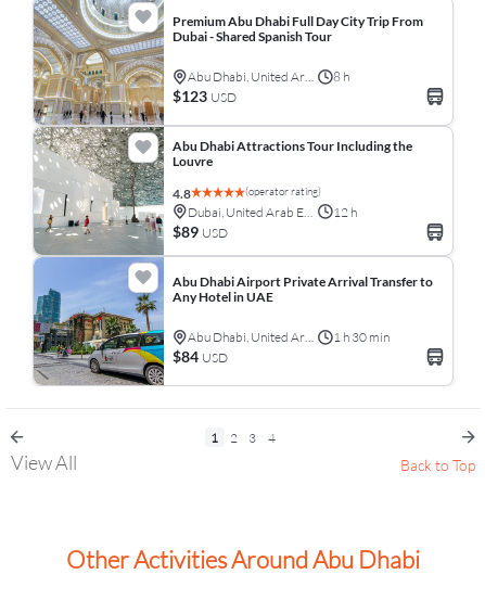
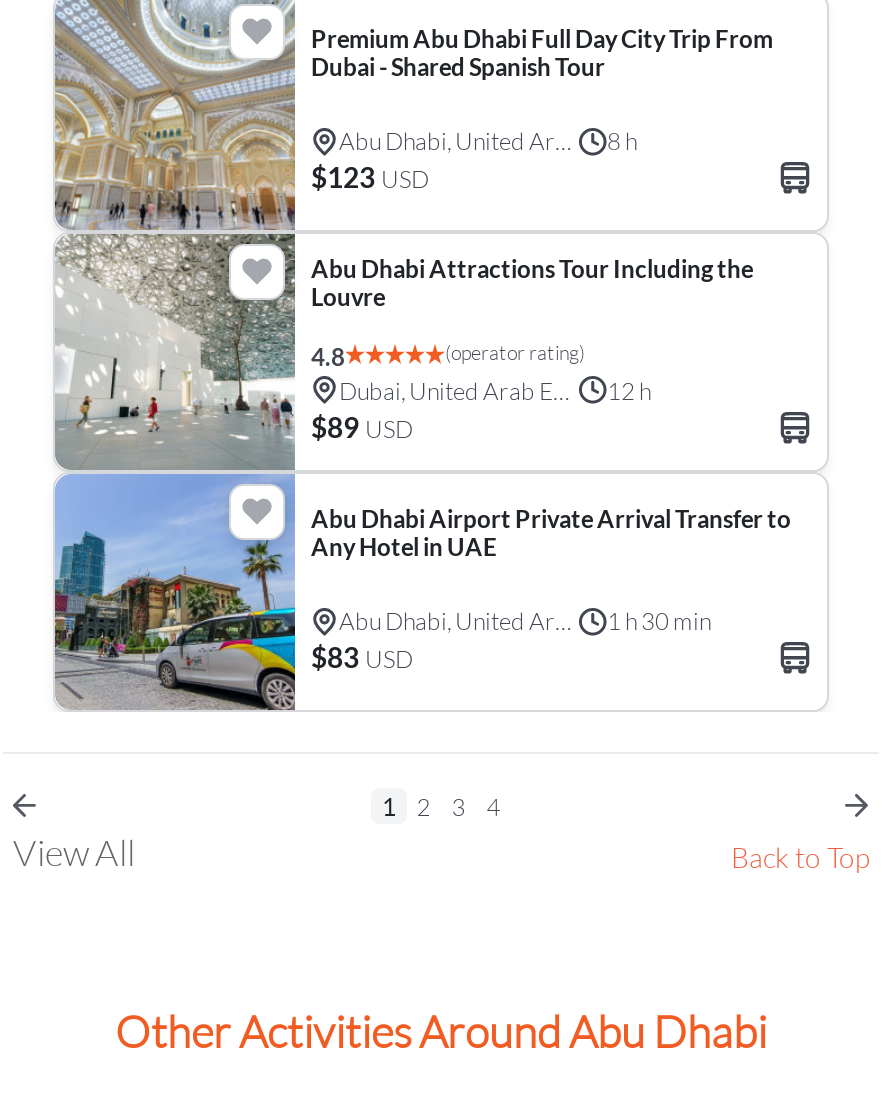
[173,347,228,366] $84 USD -> [311,640,413,674] $83 USD

